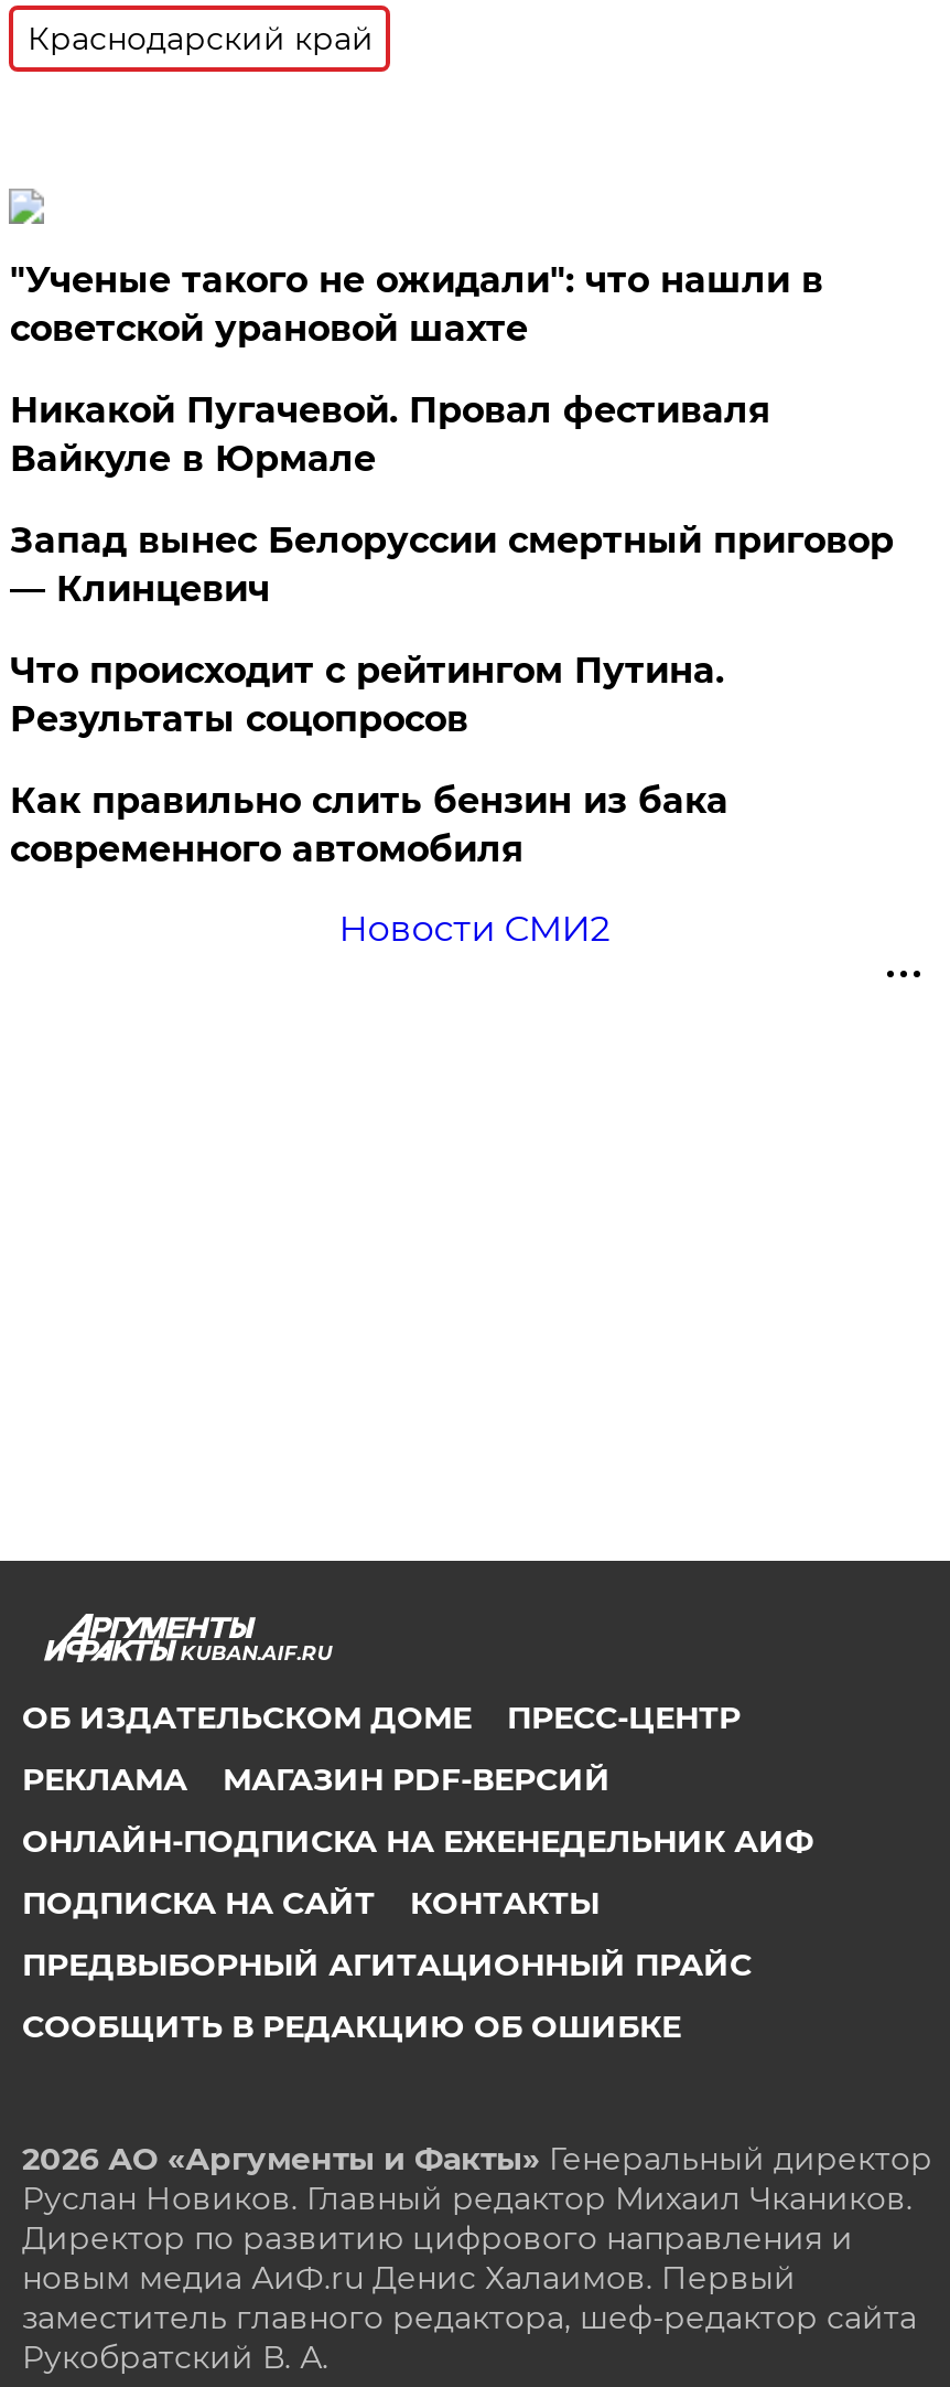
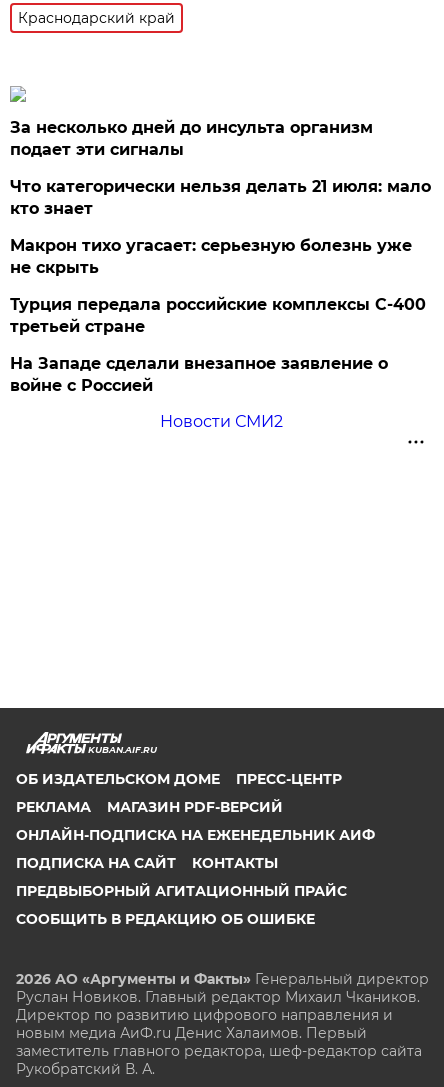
[10,259,823,350] "Ученые такого не ожидали": что нашли в | советской урановой шахте -> [10,118,373,159] За несколько дней до инсульта организм | подает эти сигналы
[10,389,770,480] Никакой Пугачевой. Провал фестиваля | Вайкуле в Юрмале -> [10,177,431,218] Что категорически нельзя делать 21 июля: мало | кто знает
[10,520,894,610] Запад вынес Белоруссии смертный приговор | — Клинцевич -> [10,236,412,277] Макрон тихо угасает: серьезную болезнь уже | не скрыть
[10,650,724,740] Что происходит с рейтингом Путина. | Результаты соцопросов -> [10,295,426,336] Турция передала российские комплексы С-400 | третьей стране
[10,780,728,870] Как правильно слить бензин из бака | современного автомобиля -> [10,354,388,395] На Западе сделали внезапное заявление о | войне с Россией

